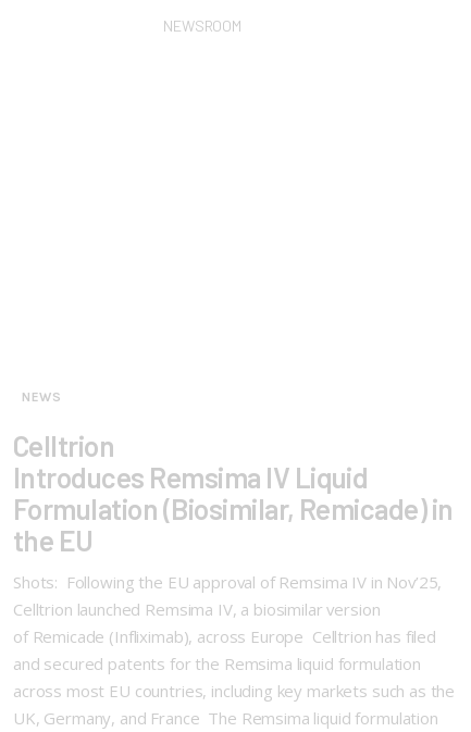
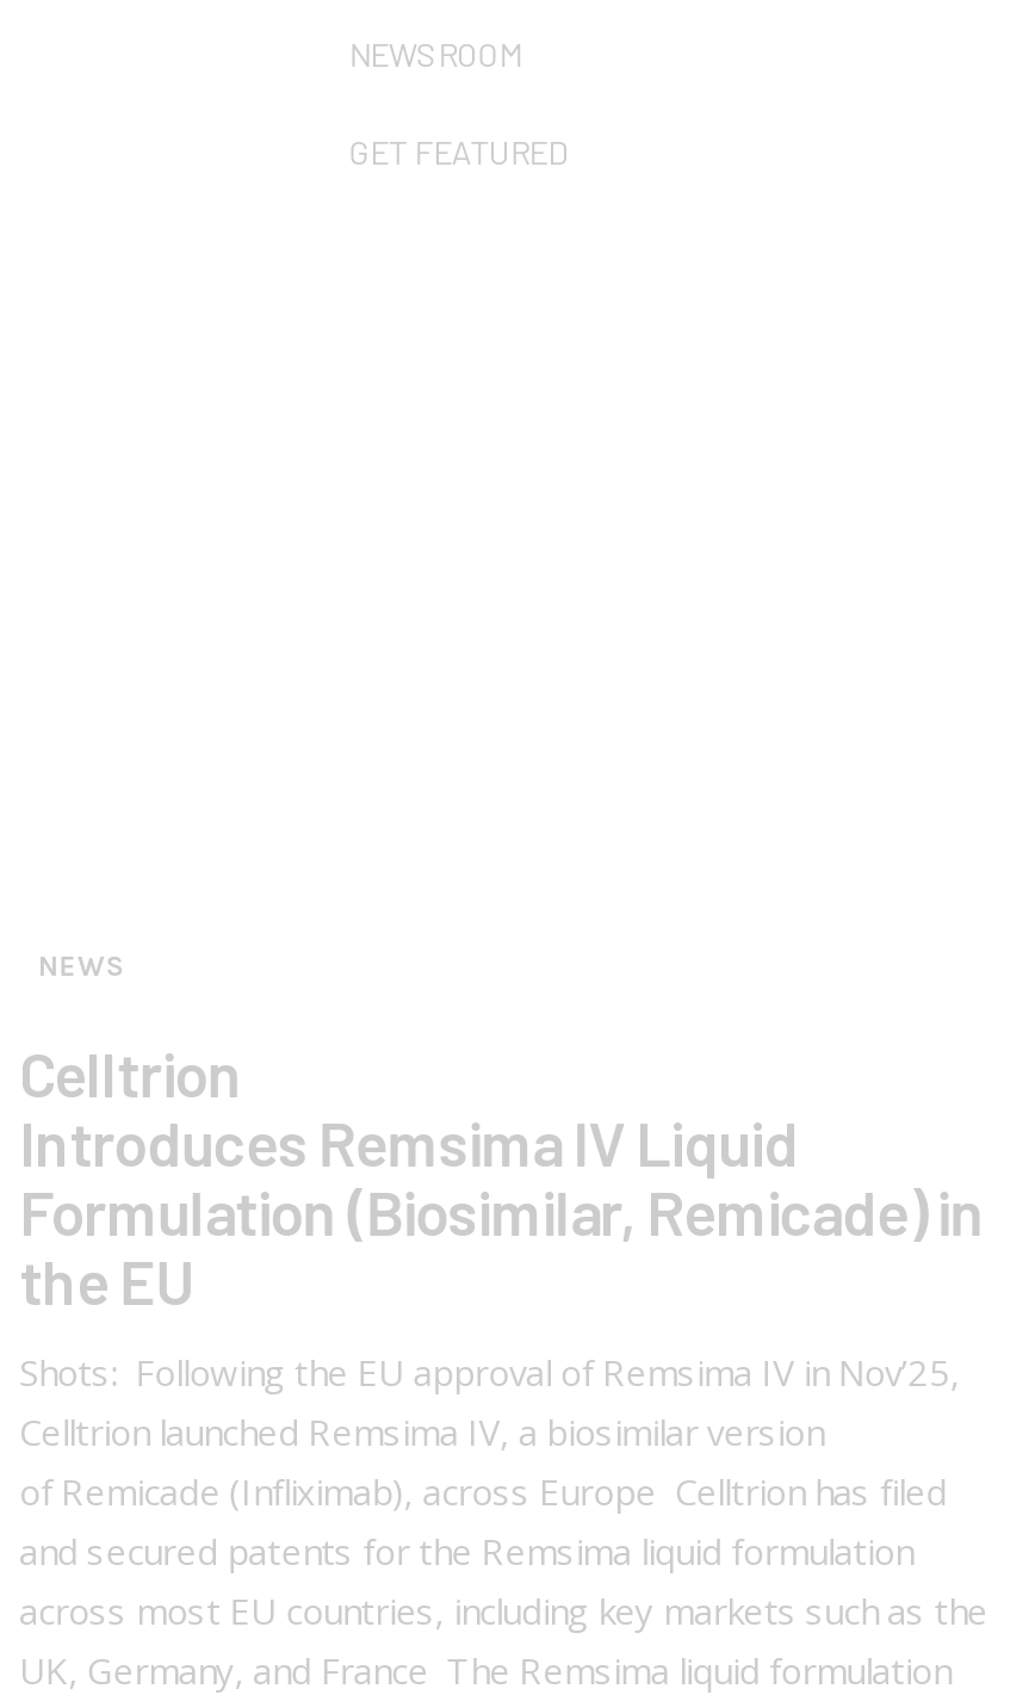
none -> [349,131,566,172] GET FEATURED

